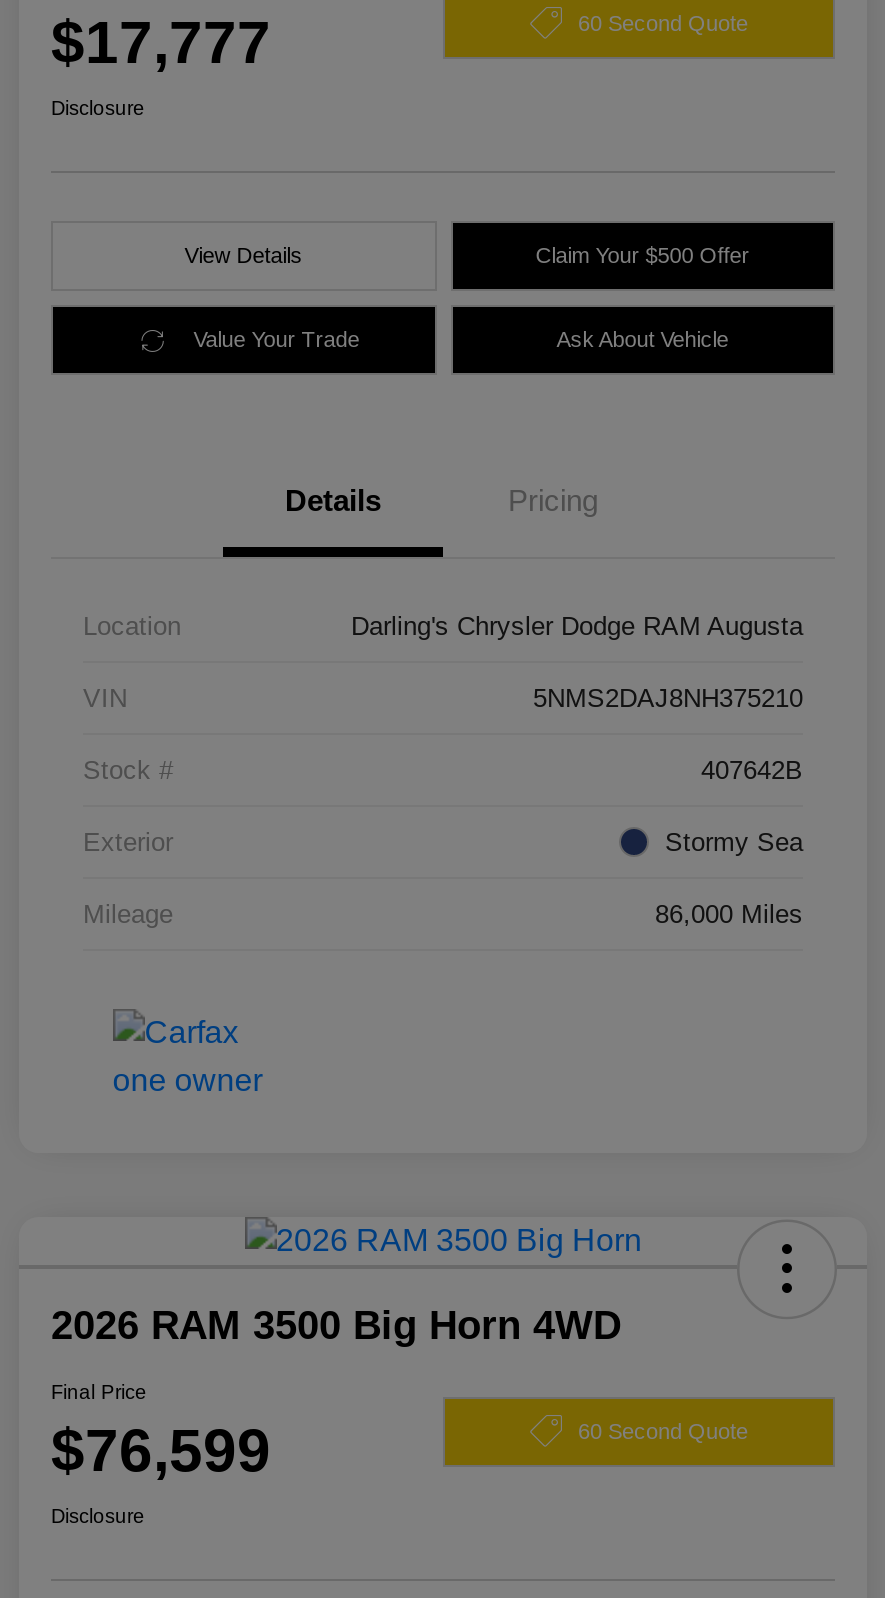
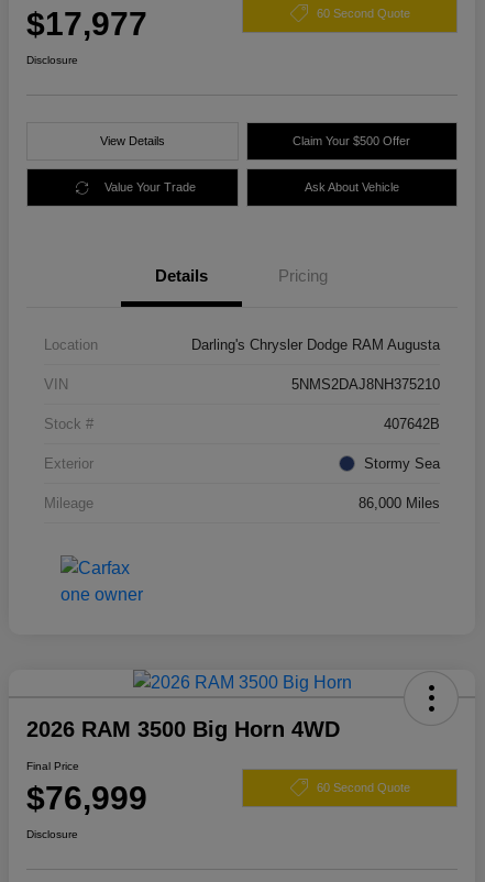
[51,9,271,75] $17,777 -> [26,5,147,42] $17,977
[51,1417,271,1483] $76,599 -> [26,780,147,816] $76,999

